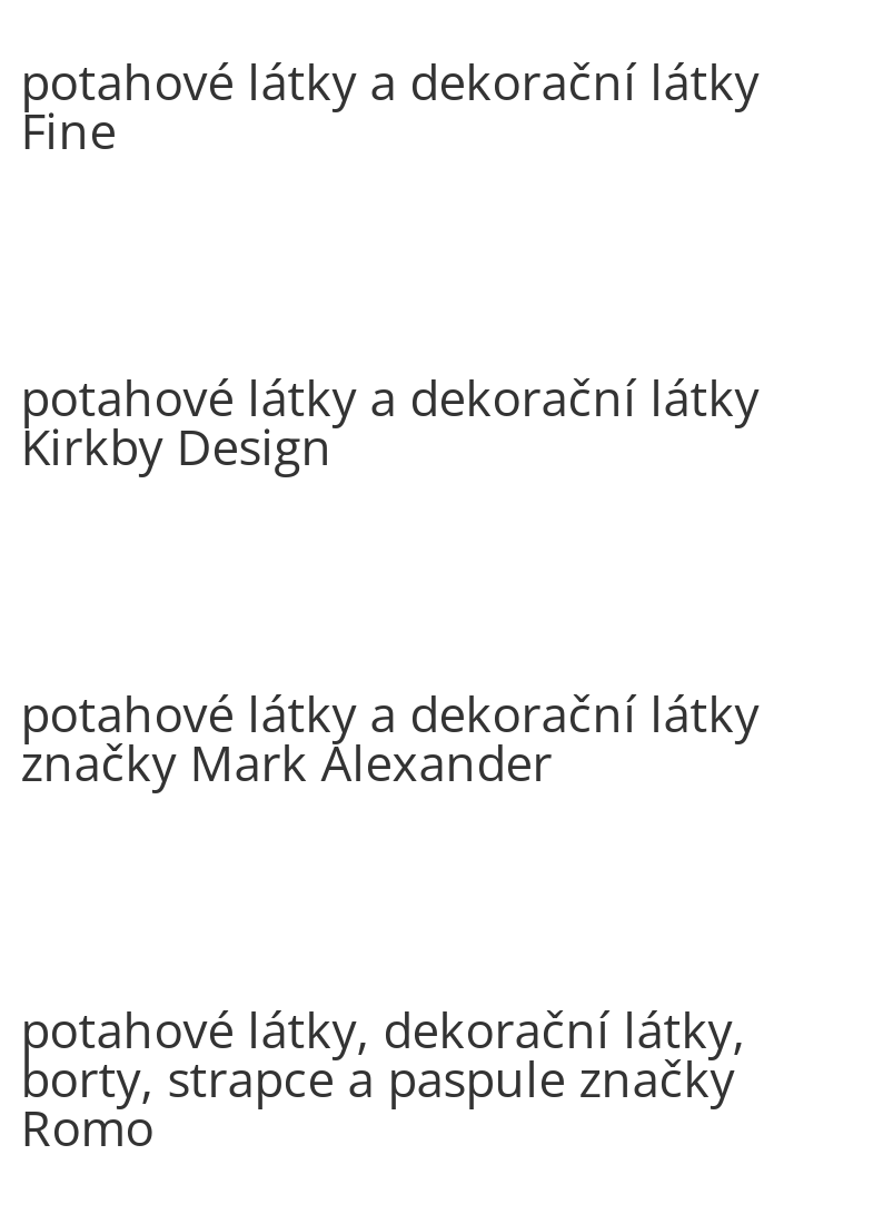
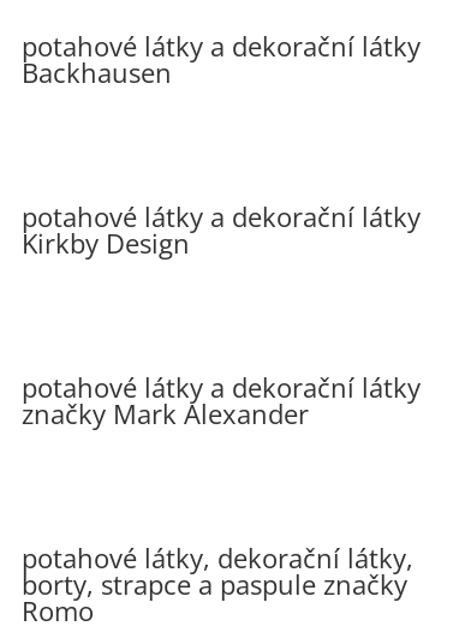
[21,96,116,162] Fine -> [21,54,172,90] Backhausen

